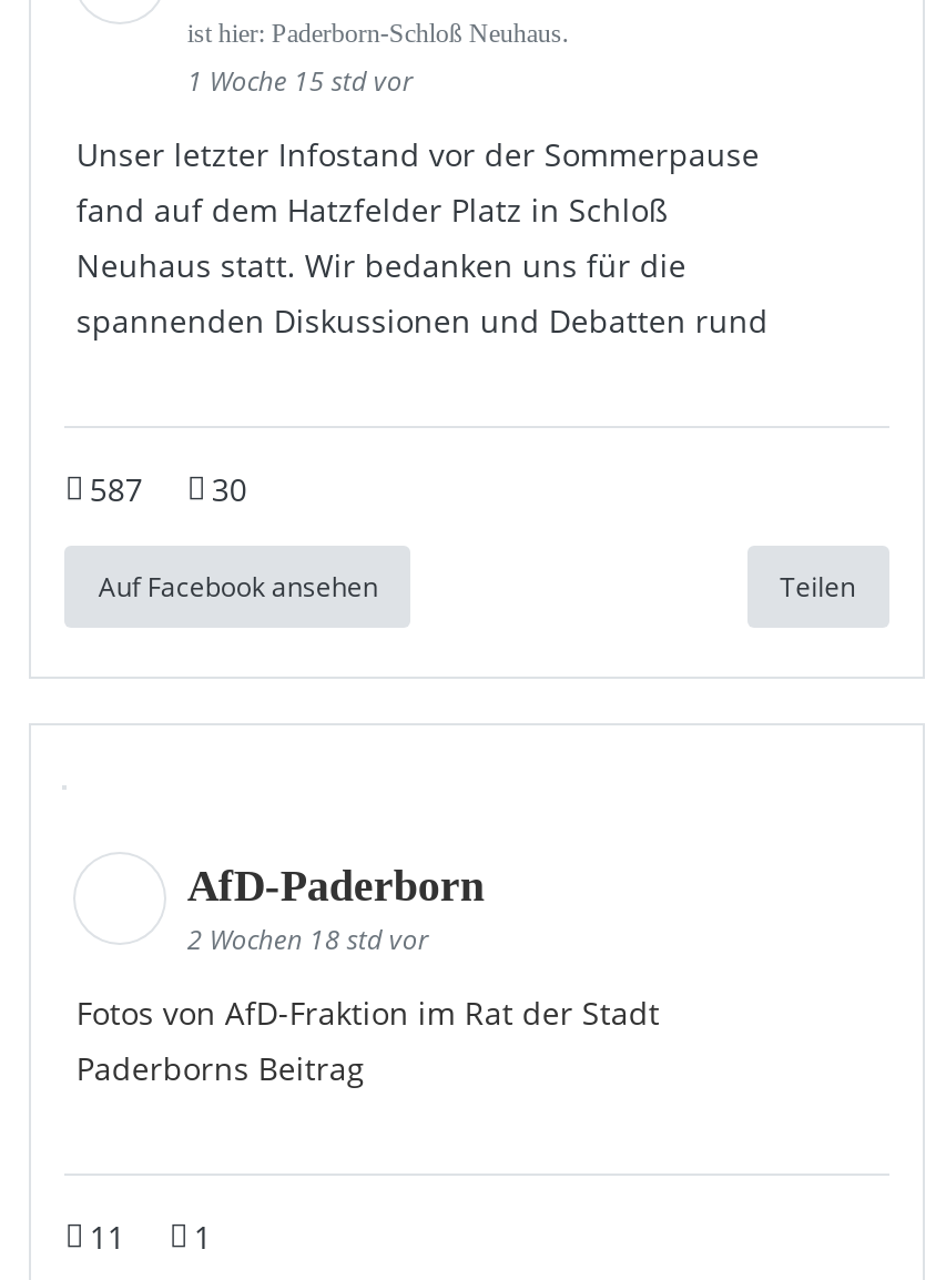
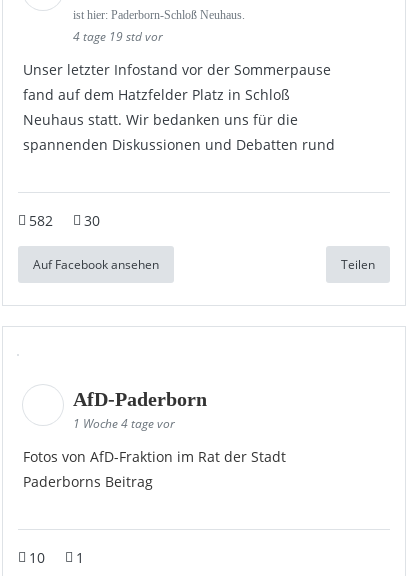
[187,62,413,100] 1 Woche 15 std vor -> [73,28,163,45] 4 tage 19 std vor
[90,468,247,510] 587 30 -> [29,211,100,230] 582 30
[187,921,429,958] 2 Wochen 18 std vor -> [73,415,175,432] 1 Woche 4 tage vor
[90,1216,212,1258] 11 1 -> [29,548,84,567] 10 1

